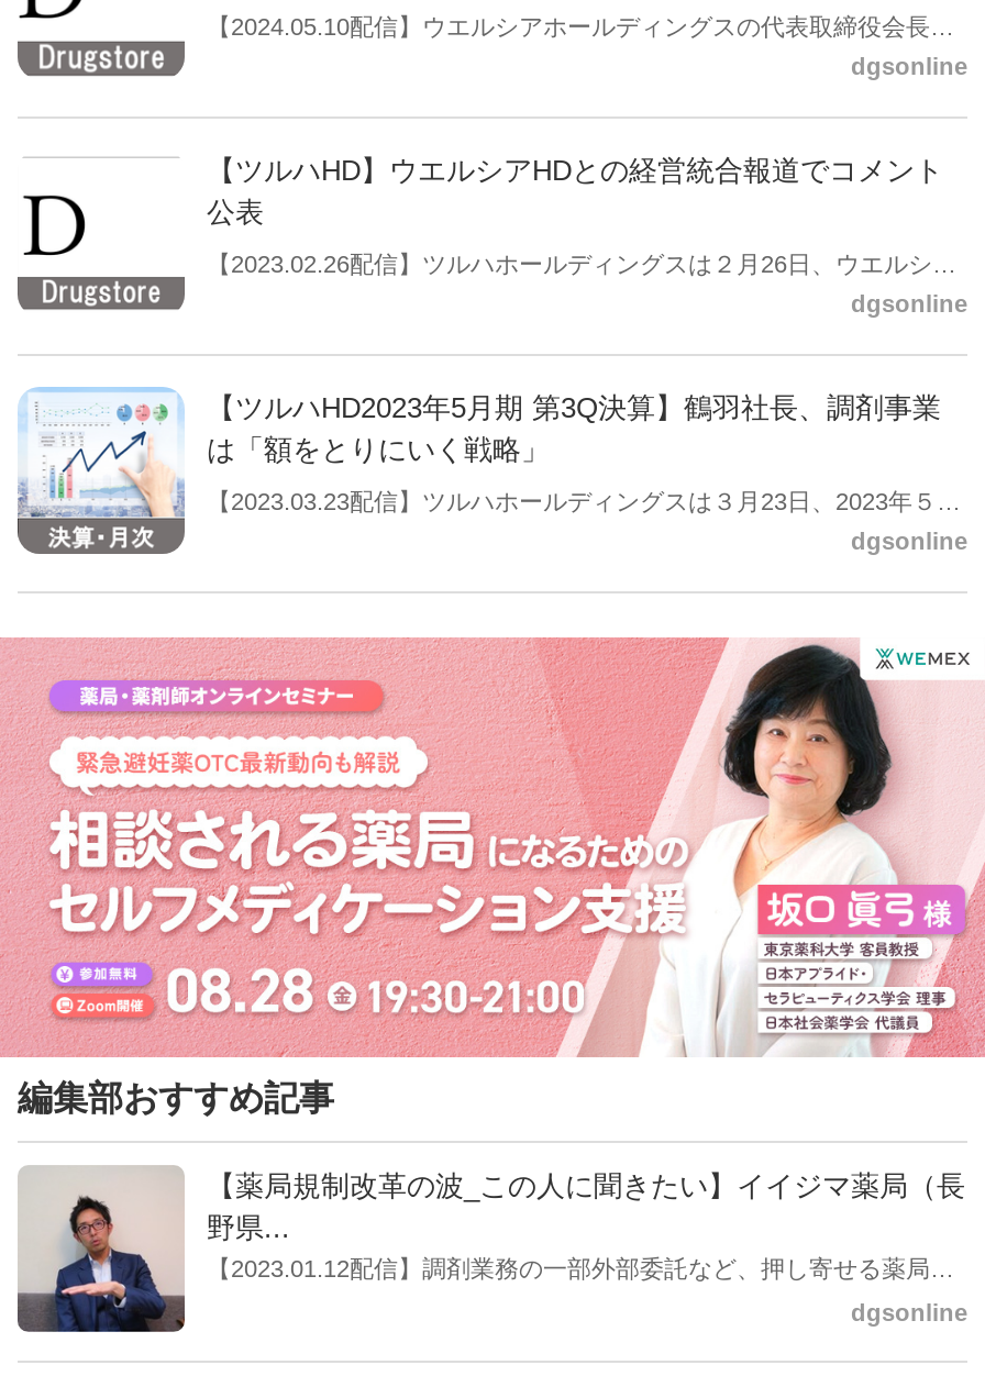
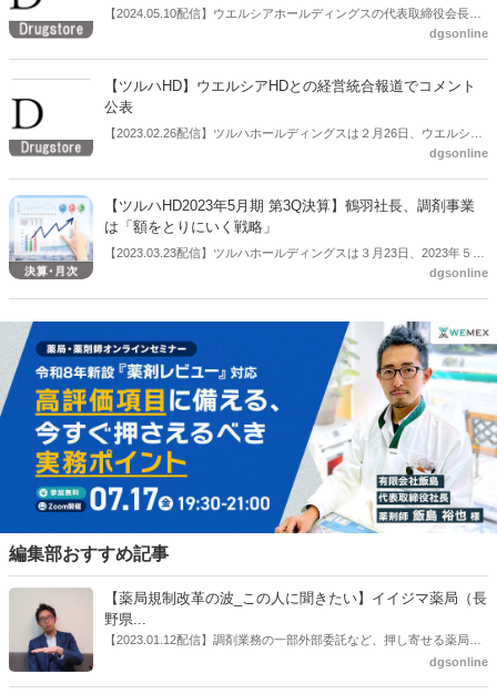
[7,637,978,1059] [image] -> [3,320,494,534] [image]

